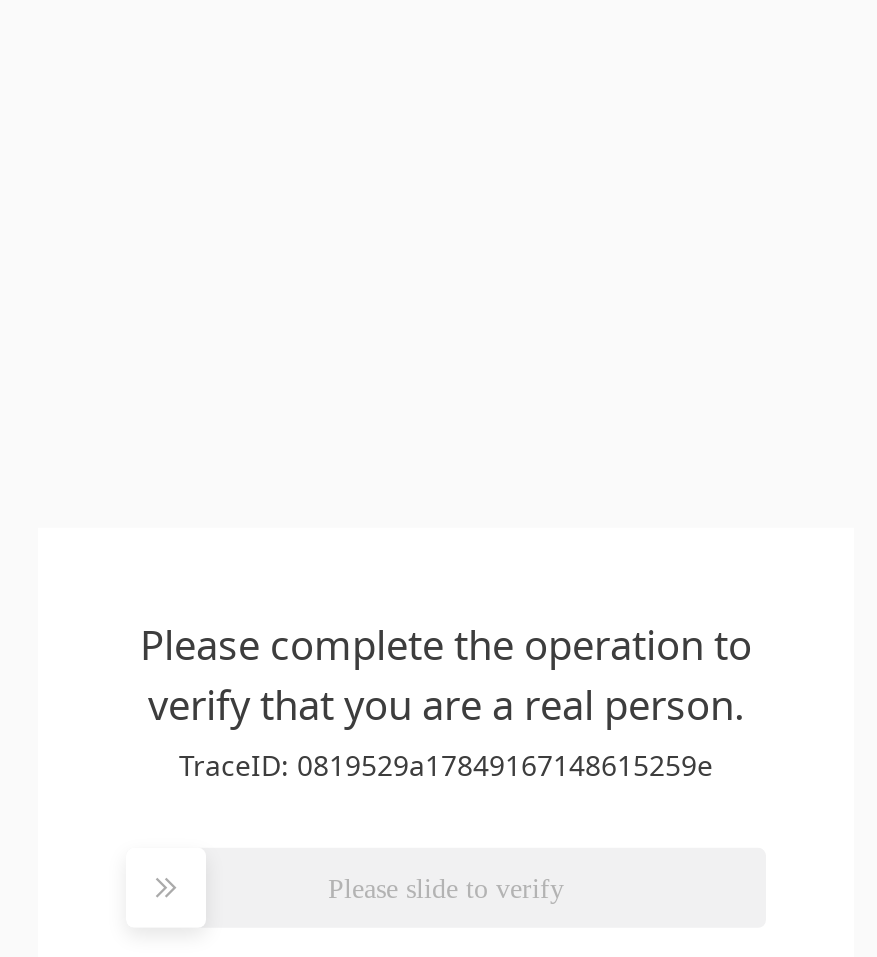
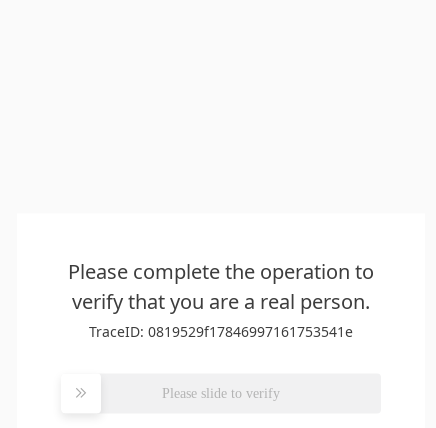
[179,747,713,785] TraceID: 0819529a17849167148615259e -> [89,323,353,342] TraceID: 0819529f17846997161753541e

